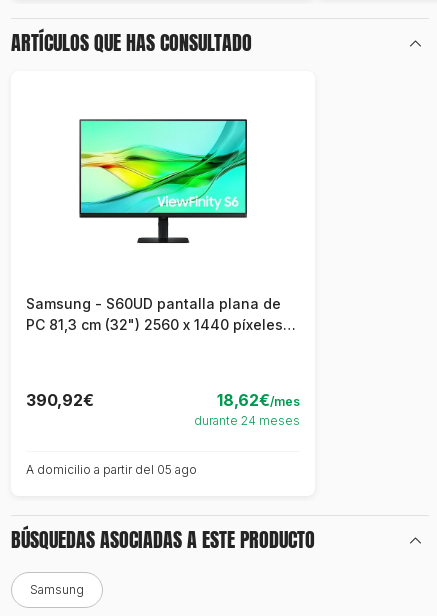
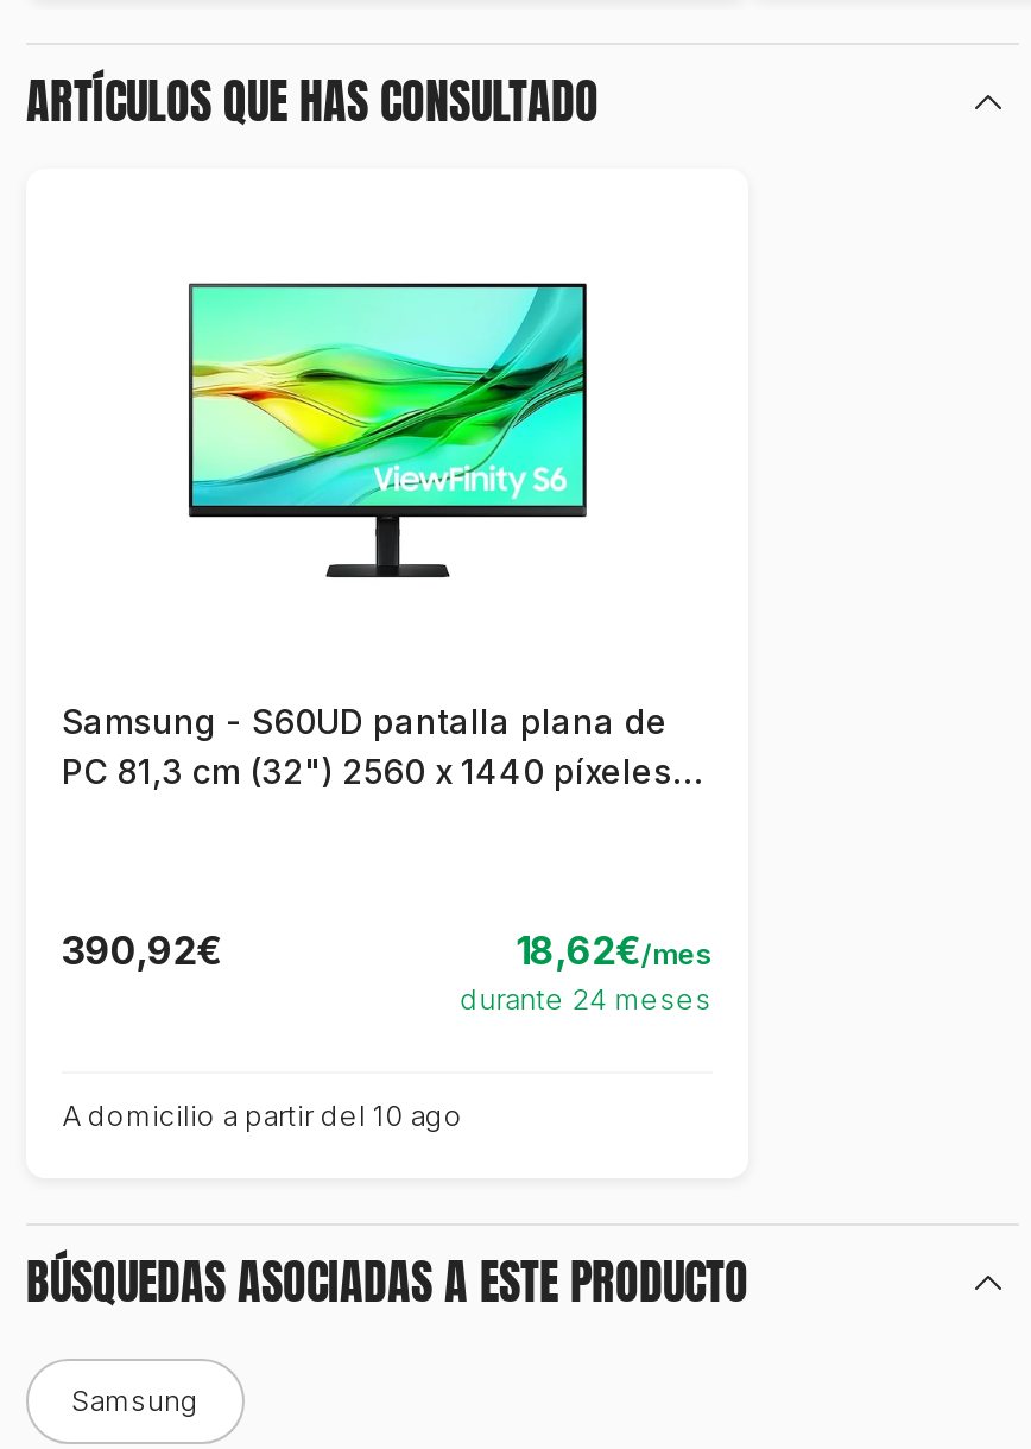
[26,462,197,477] A domicilio a partir del 05 ago -> [62,1097,463,1133] A domicilio a partir del 10 ago

